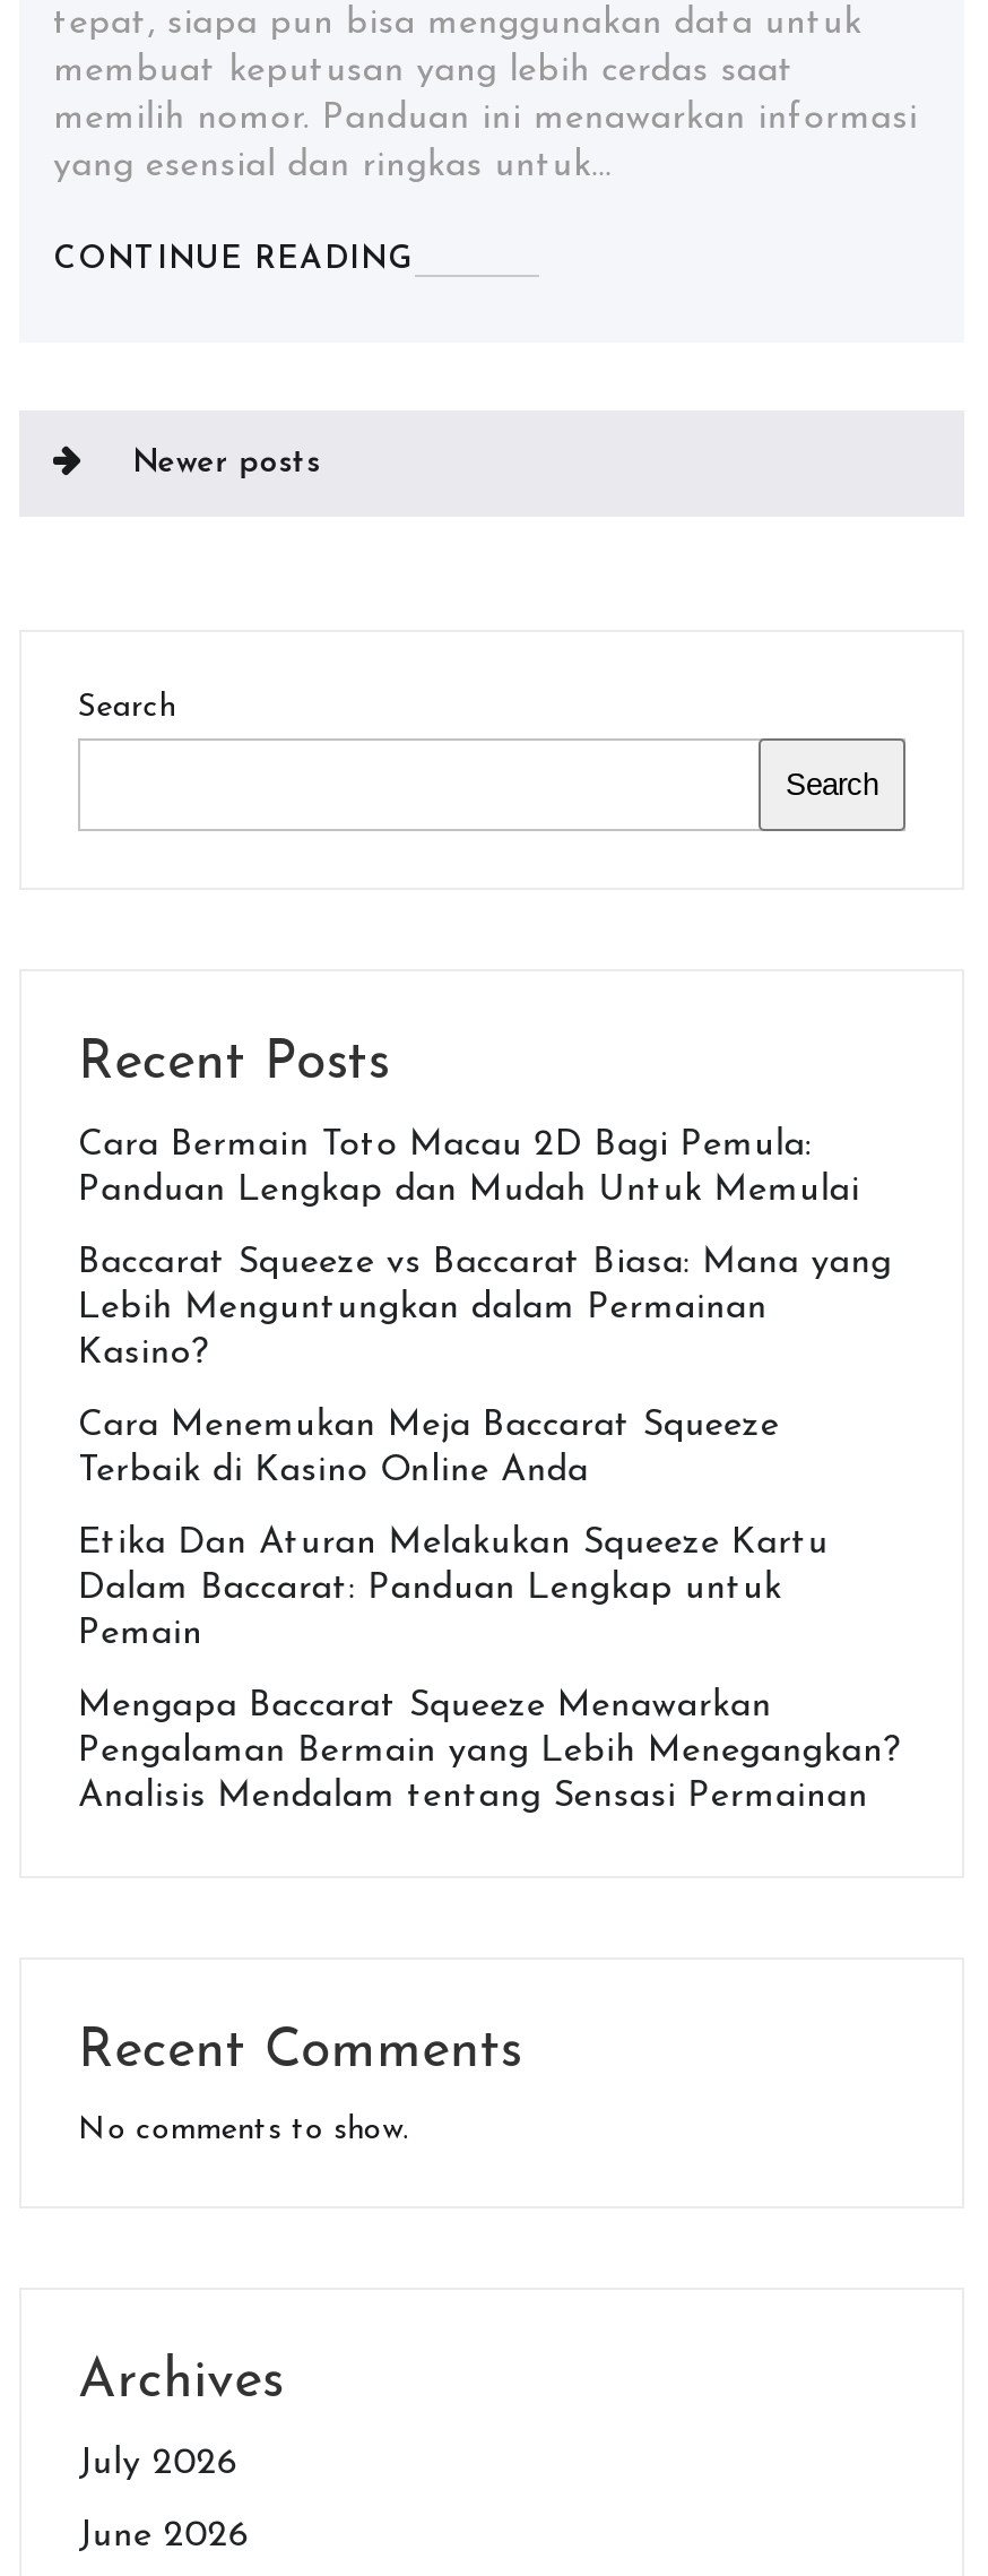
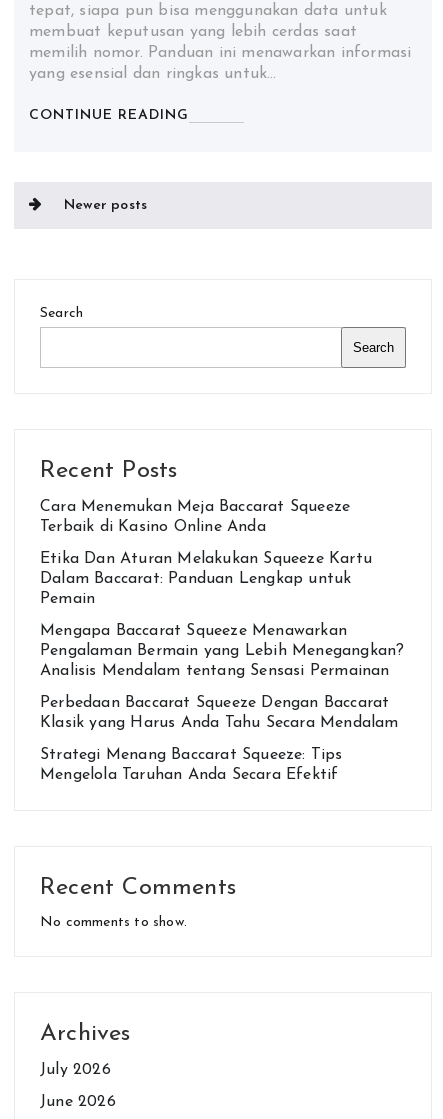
[78,1128,892,1372] Cara Bermain Toto Macau 2D Bagi Pemula: | Panduan Lengkap dan Mudah Untuk Memulai | Baccarat Squeeze vs Baccarat Biasa: Mana yang | Lebih Menguntungkan dalam Permainan | Kasino? -> none
moved [78,1408,902,1815] -> [40,499,404,679]: Cara Menemukan Meja Baccarat Squeeze | Terbaik di Kasino Online Anda | Etika Dan Aturan Melakukan Squeeze Kartu | Dalam Baccarat: Panduan Lengkap untuk | Pemain | Mengapa Baccarat Squeeze Menawarkan | Pengalaman Bermain yang Lebih Menegangkan? | Analisis Mendalam tentang Sensasi Permainan
none -> [40,695,399,783] Perbedaan Baccarat Squeeze Dengan Baccarat | Klasik yang Harus Anda Tahu Secara Mendalam | Strategi Menang Baccarat Squeeze: Tips | Mengelola Taruhan Anda Secara Efektif

